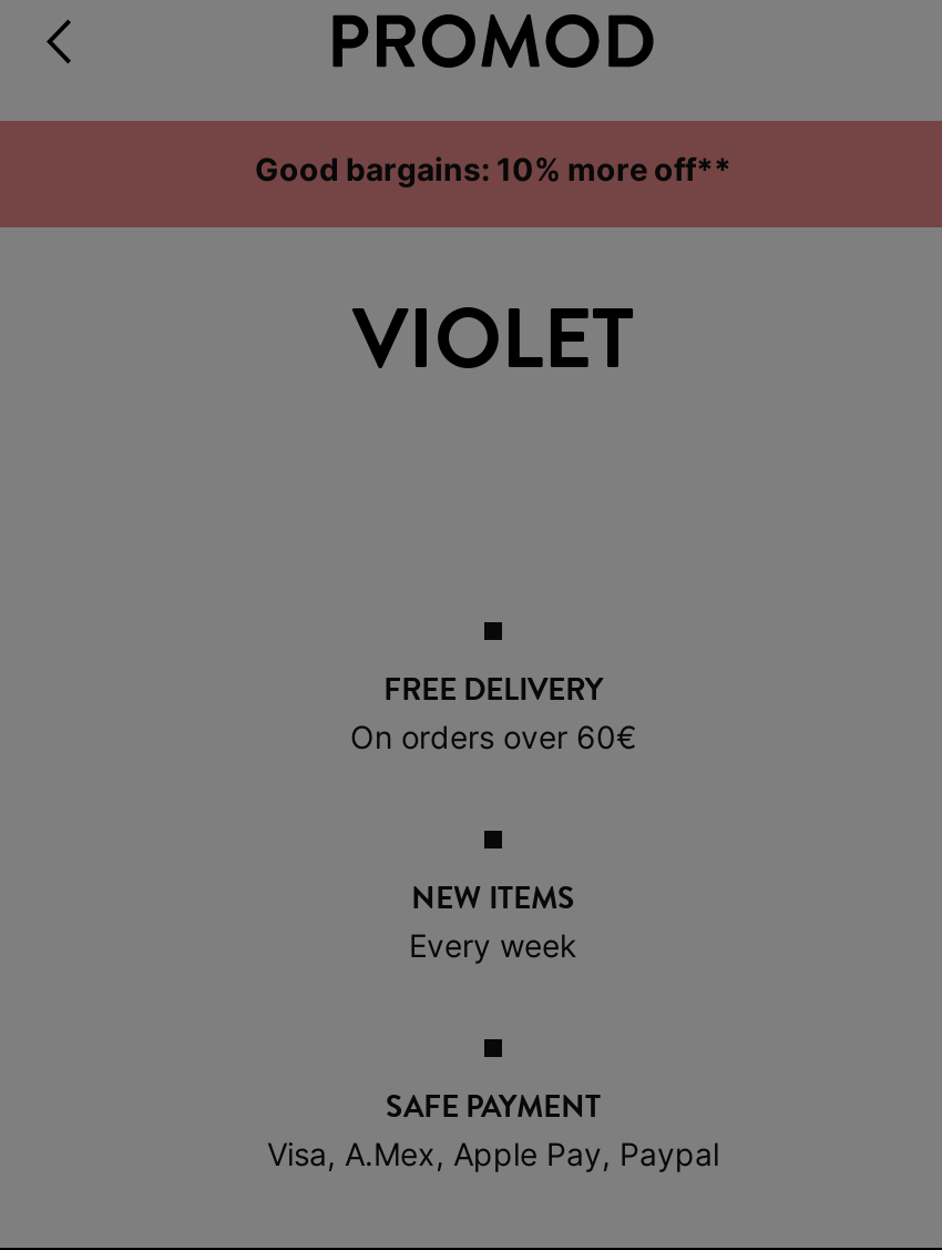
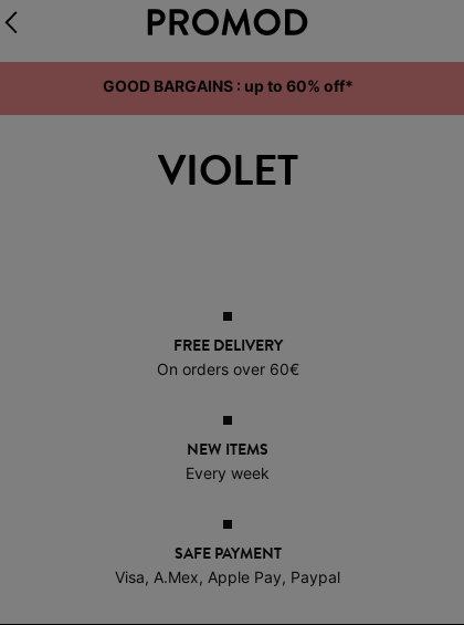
[279,150,731,187] Good bargains: 10% more off** -> [114,76,353,95] GOOD BARGAINS : up to 60% off*

